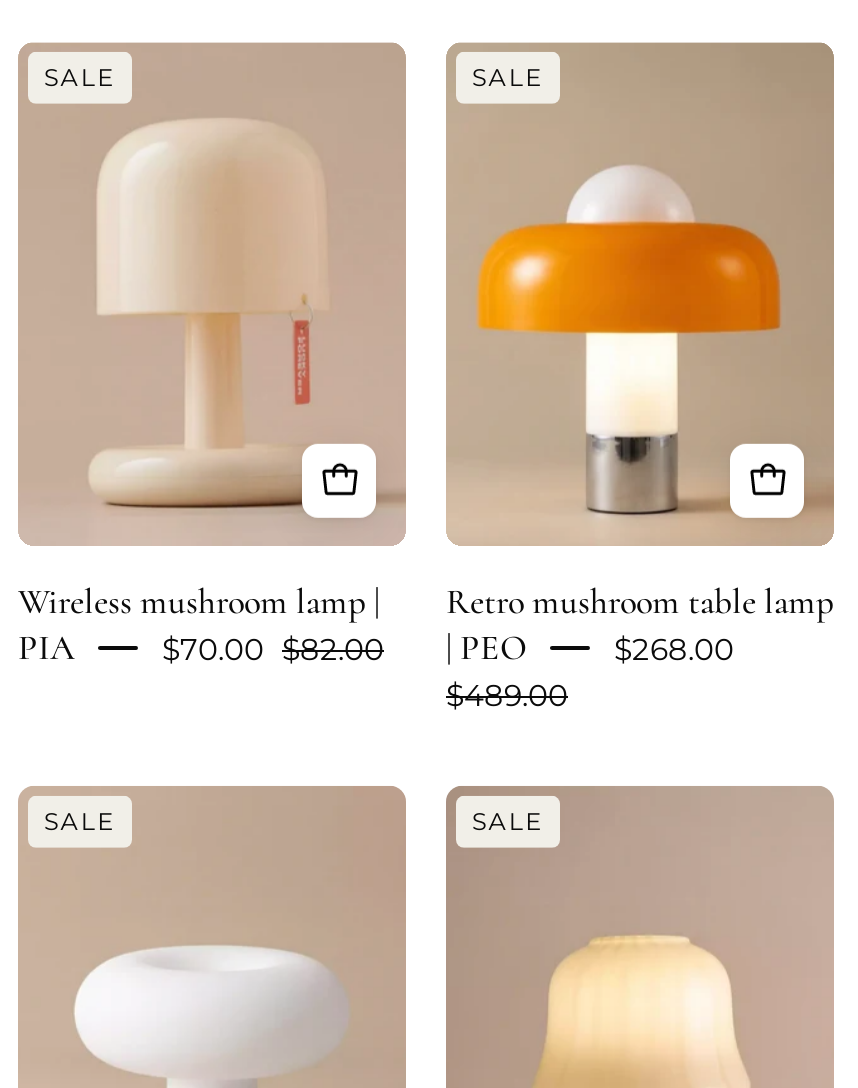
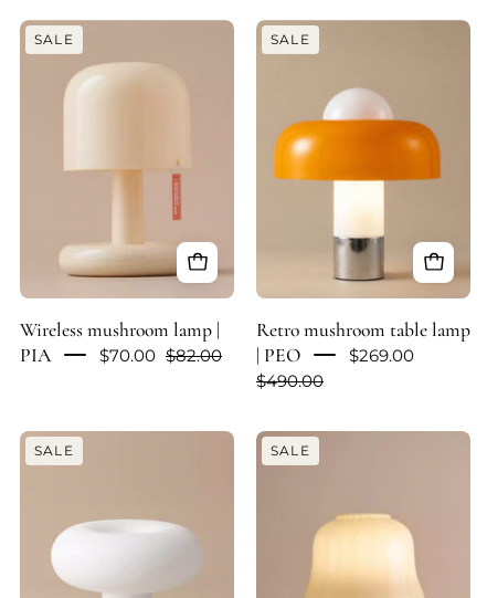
[614,630,734,668] $268.00 -> [349,345,414,366] $269.00
[446,676,568,714] $489.00 -> [256,370,324,391] $490.00

